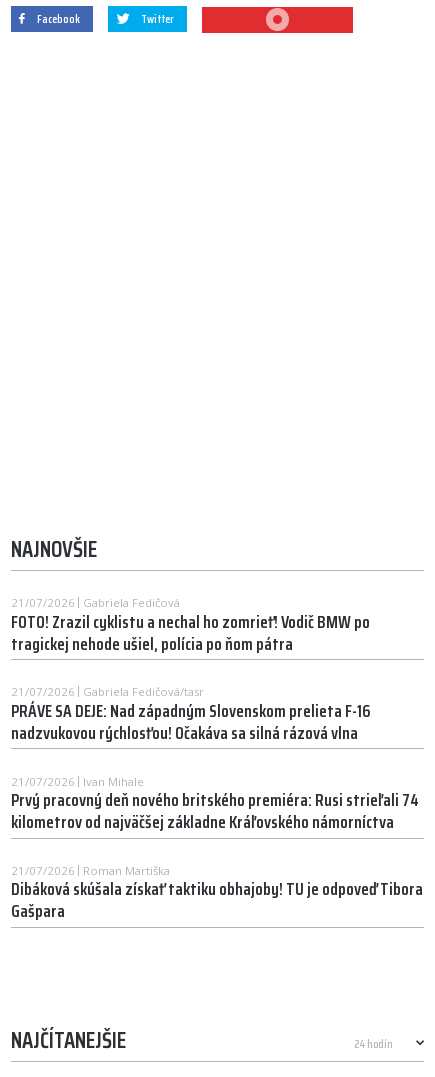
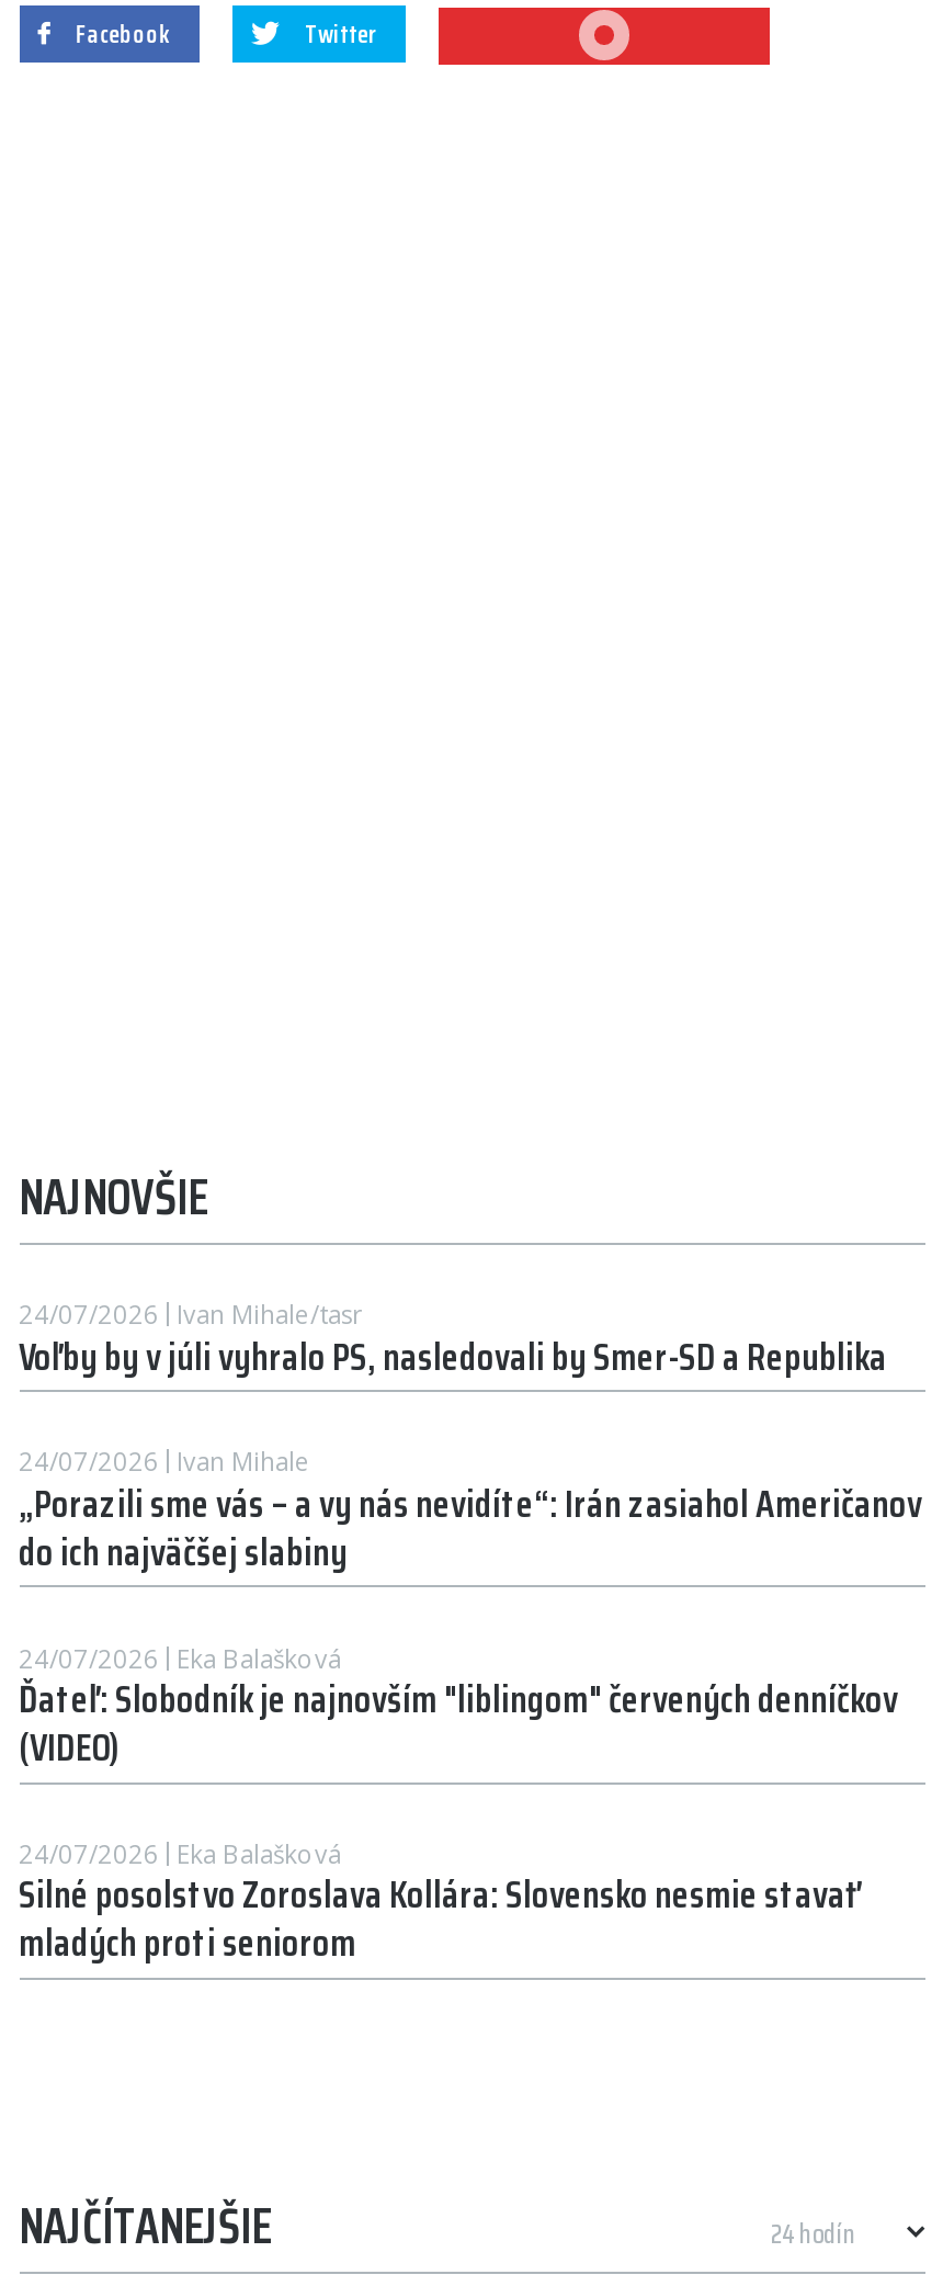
[10,595,369,658] 21/07/2026 Gabriela Fedičová | FOTO! Zrazil cyklistu a nechal ho zomrieť! Vodič BMW po | tragickej nehode ušiel, polícia po ňom pátra -> [19,1298,887,1387] 24/07/2026 Ivan Mihale/tasr | Voľby by v júli vyhralo PS, nasledovali by Smer-SD a Republika
[10,684,370,747] 21/07/2026 Gabriela Fedičová/tasr | PRÁVE SA DEJE: Nad západným Slovenskom prelieta F-16 | nadzvukovou rýchlosťou! Očakáva sa silná rázová vlna -> [19,1445,922,1583] 24/07/2026 Ivan Mihale | „Porazili sme vás – a vy nás nevidíte“: Irán zasiahol Američanov | do ich najväčšej slabiny
[10,774,418,836] 21/07/2026 Ivan Mihale | Prvý pracovný deň nového britského premiéra: Rusi strieľali 74 | kilometrov od najväčšej základne Kráľovského námorníctva -> [19,1641,898,1779] 24/07/2026 Eka Balašková | Ďateľ: Slobodník je najnovším "liblingom" červených denníčkov | (VIDEO)
[10,863,422,925] 21/07/2026 Roman Martiška | Dibáková skúšala získať taktiku obhajoby! TU je odpoveď Tibora | Gašpara -> [19,1837,859,1974] 24/07/2026 Eka Balašková | Silné posolstvo Zoroslava Kollára: Slovensko nesmie stavať | mladých proti seniorom

